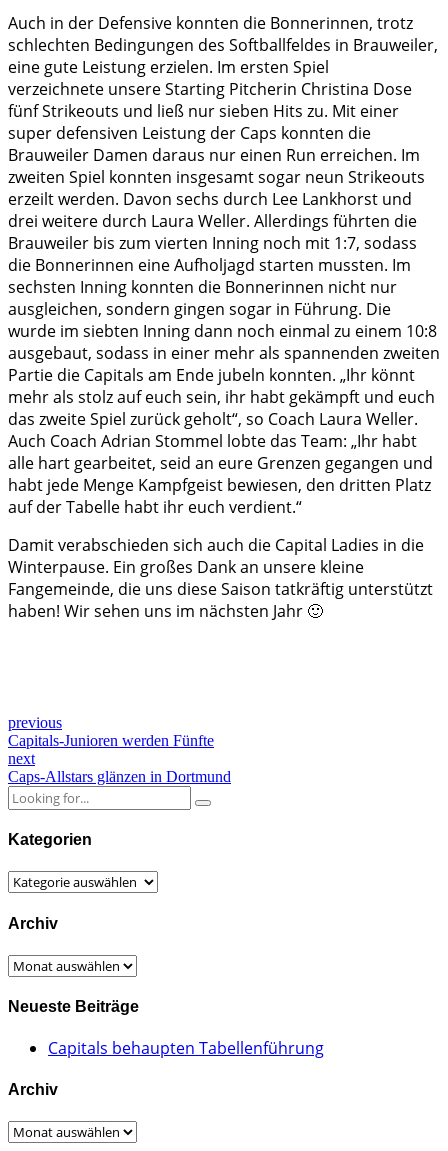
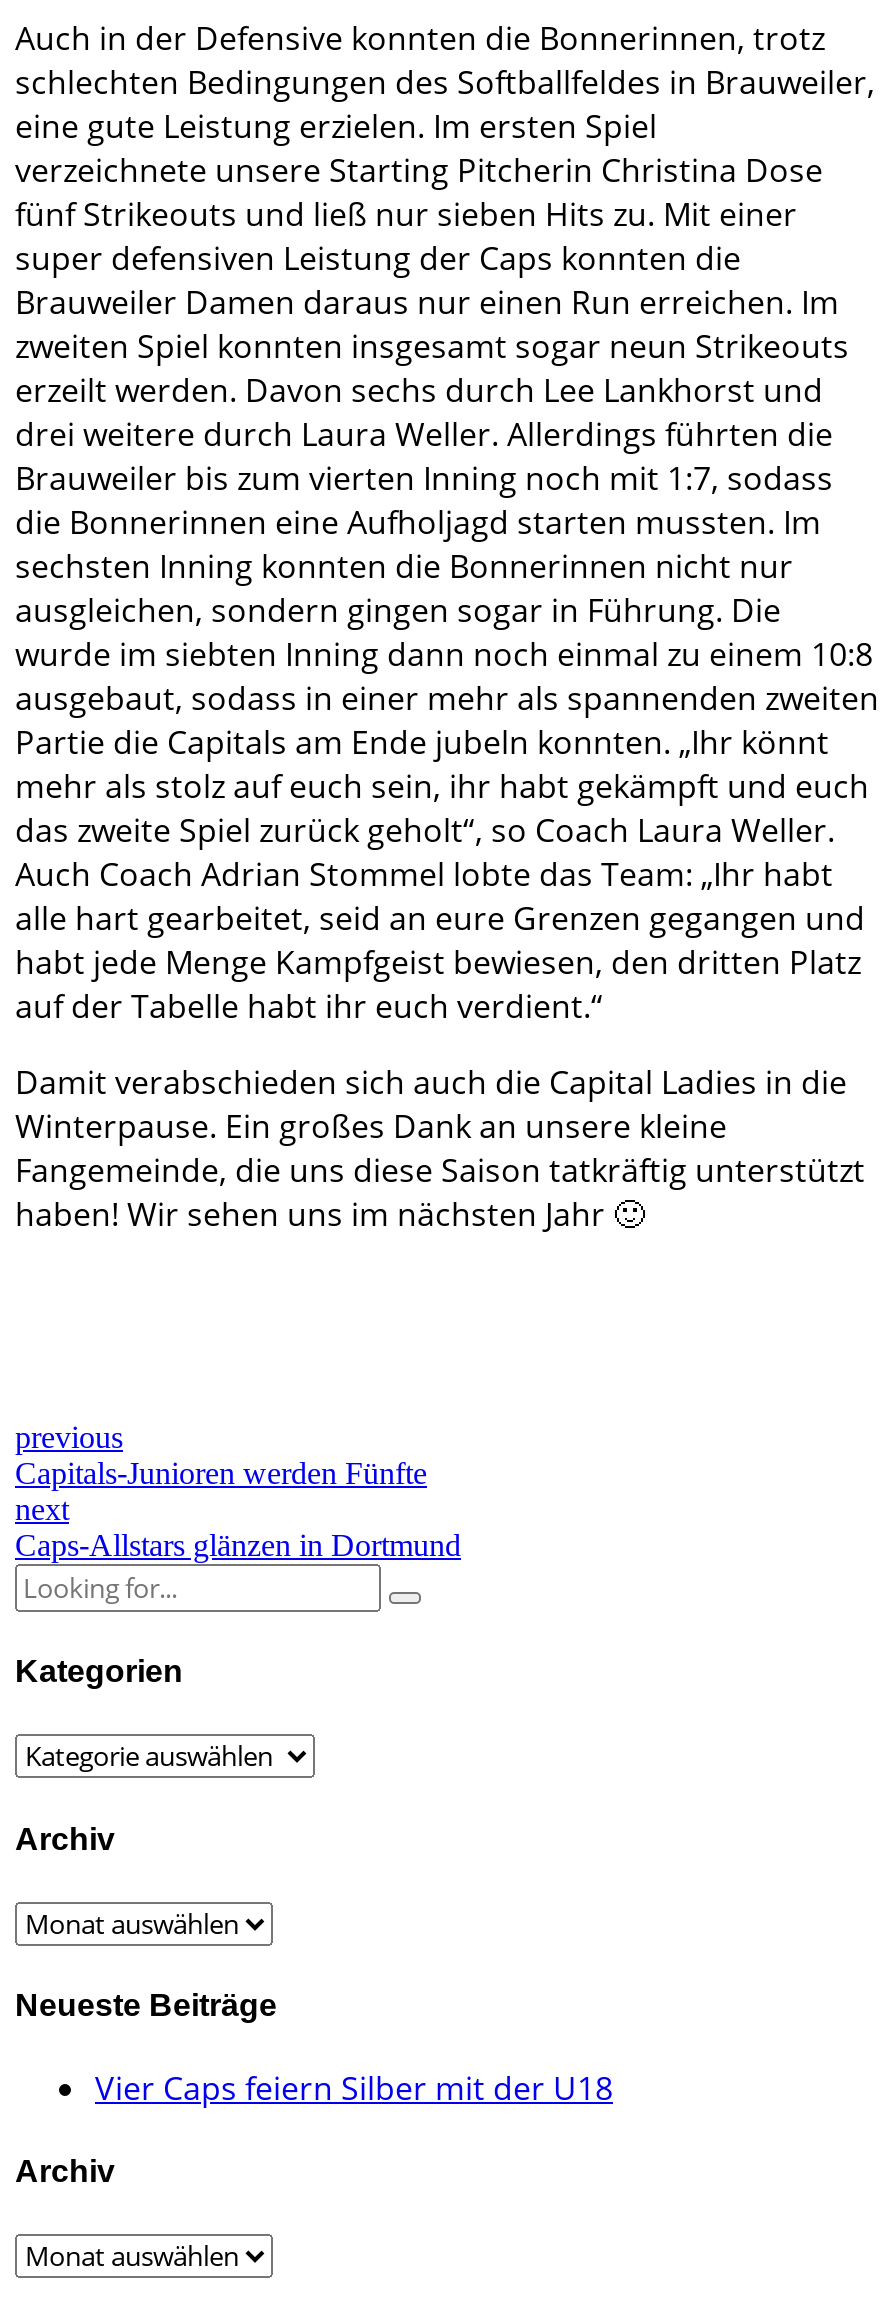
[48,1037,324,1059] Capitals behaupten Tabellenführung -> [95,2067,613,2111] Vier Caps feiern Silber mit der U18

